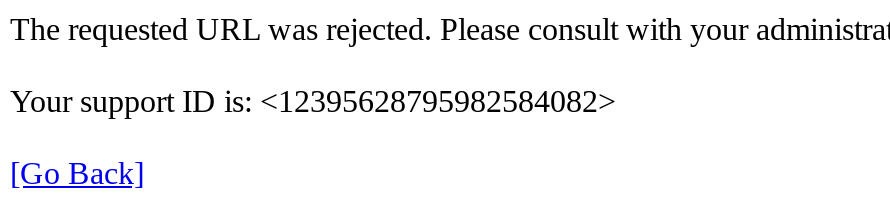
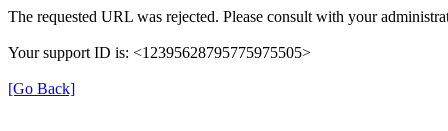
[10,84,616,118] Your support ID is: <12395628795982584082> -> [8,44,311,61] Your support ID is: <12395628795775975505>

